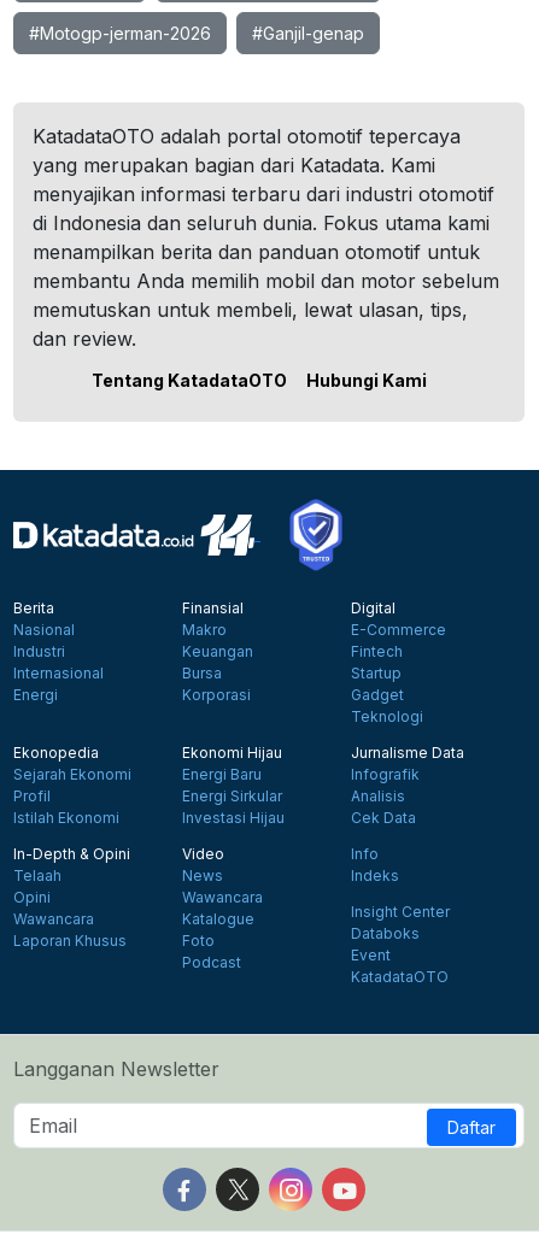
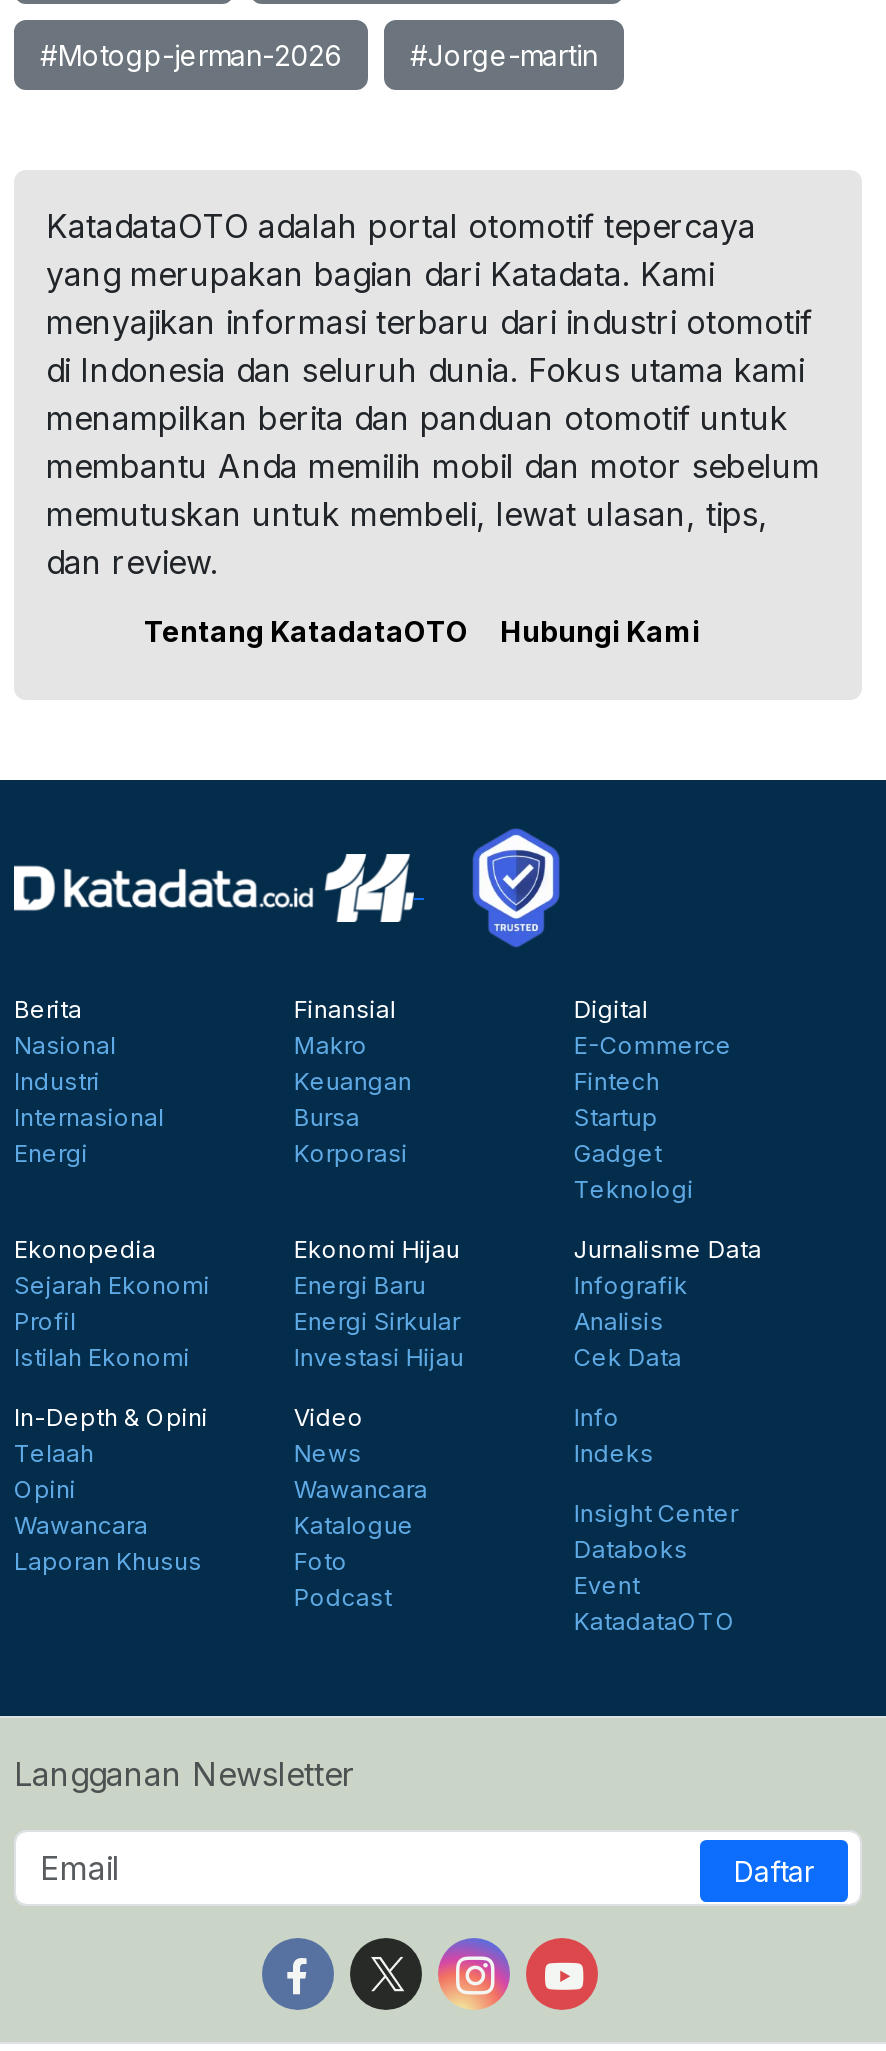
[252,23,364,43] #Ganjil-genap -> [410,38,598,72] #Jorge-martin

